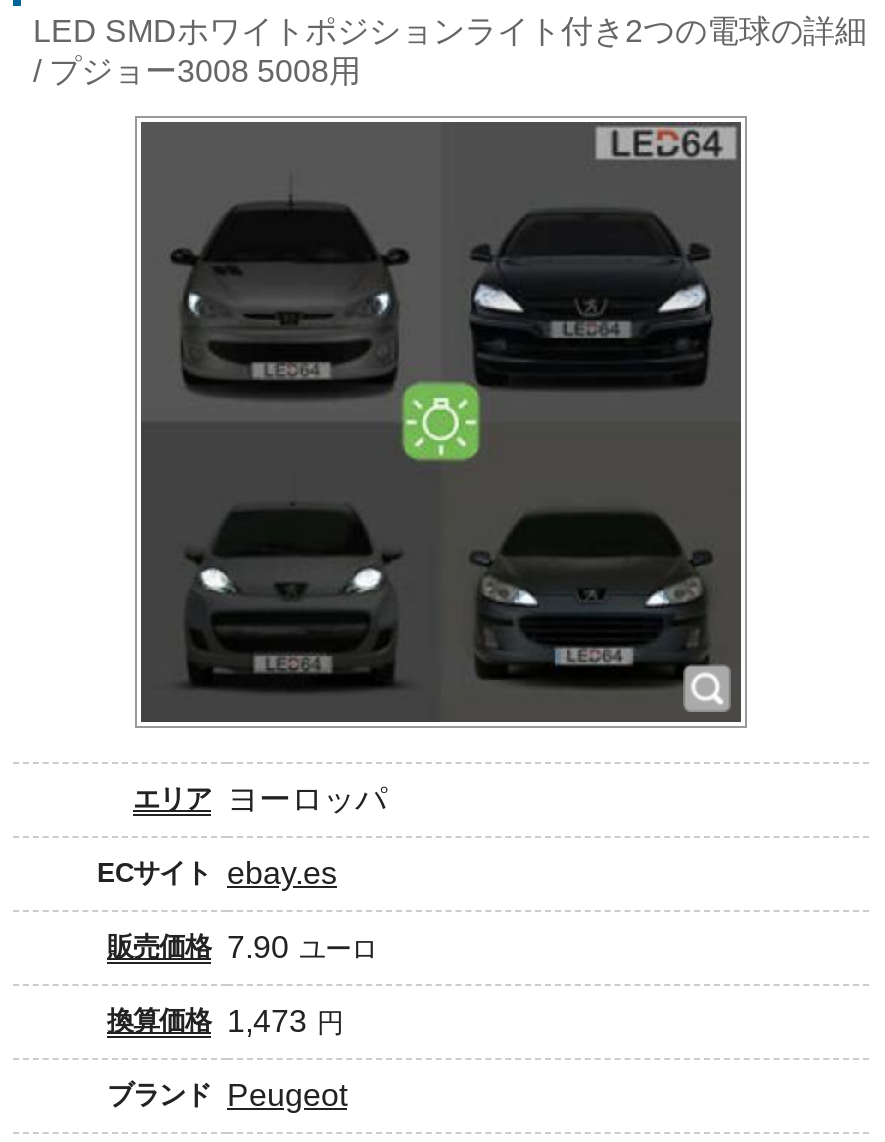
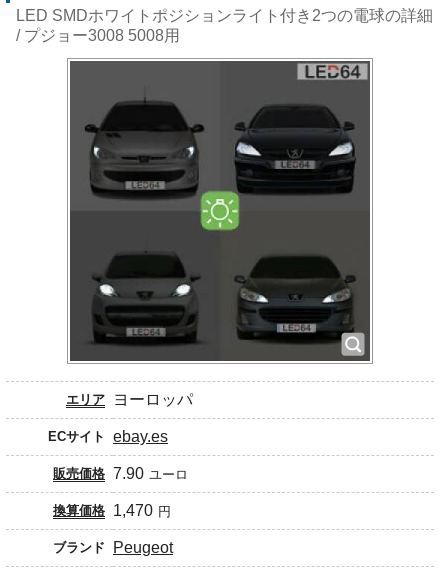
[107,1004,343,1038] 換算価格 1,473 円 -> [53,502,171,519] 換算価格 1,470 円

